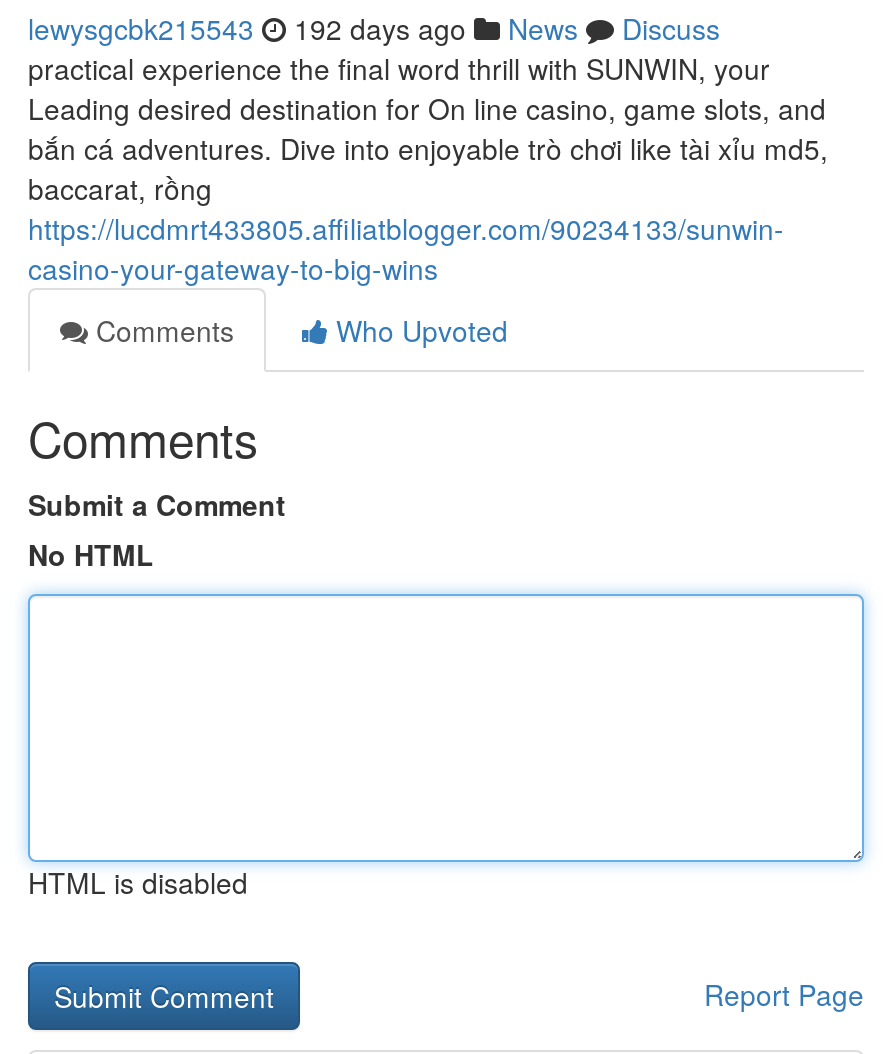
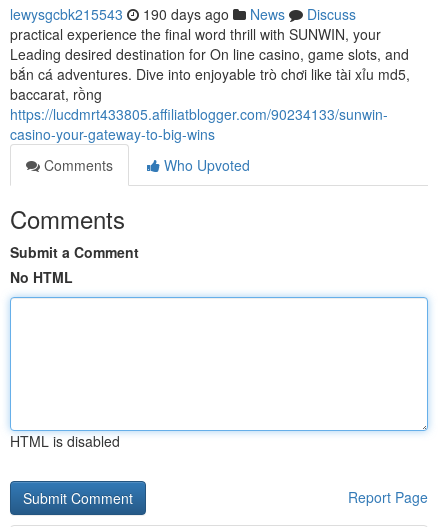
[28,8,720,48] lewysgcbk215543 192 days ago News Discuss -> [10,4,356,24] lewysgcbk215543 190 days ago News Discuss

